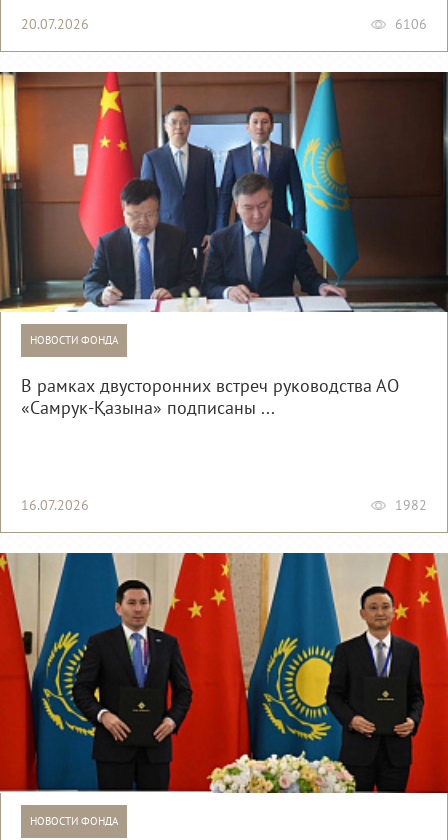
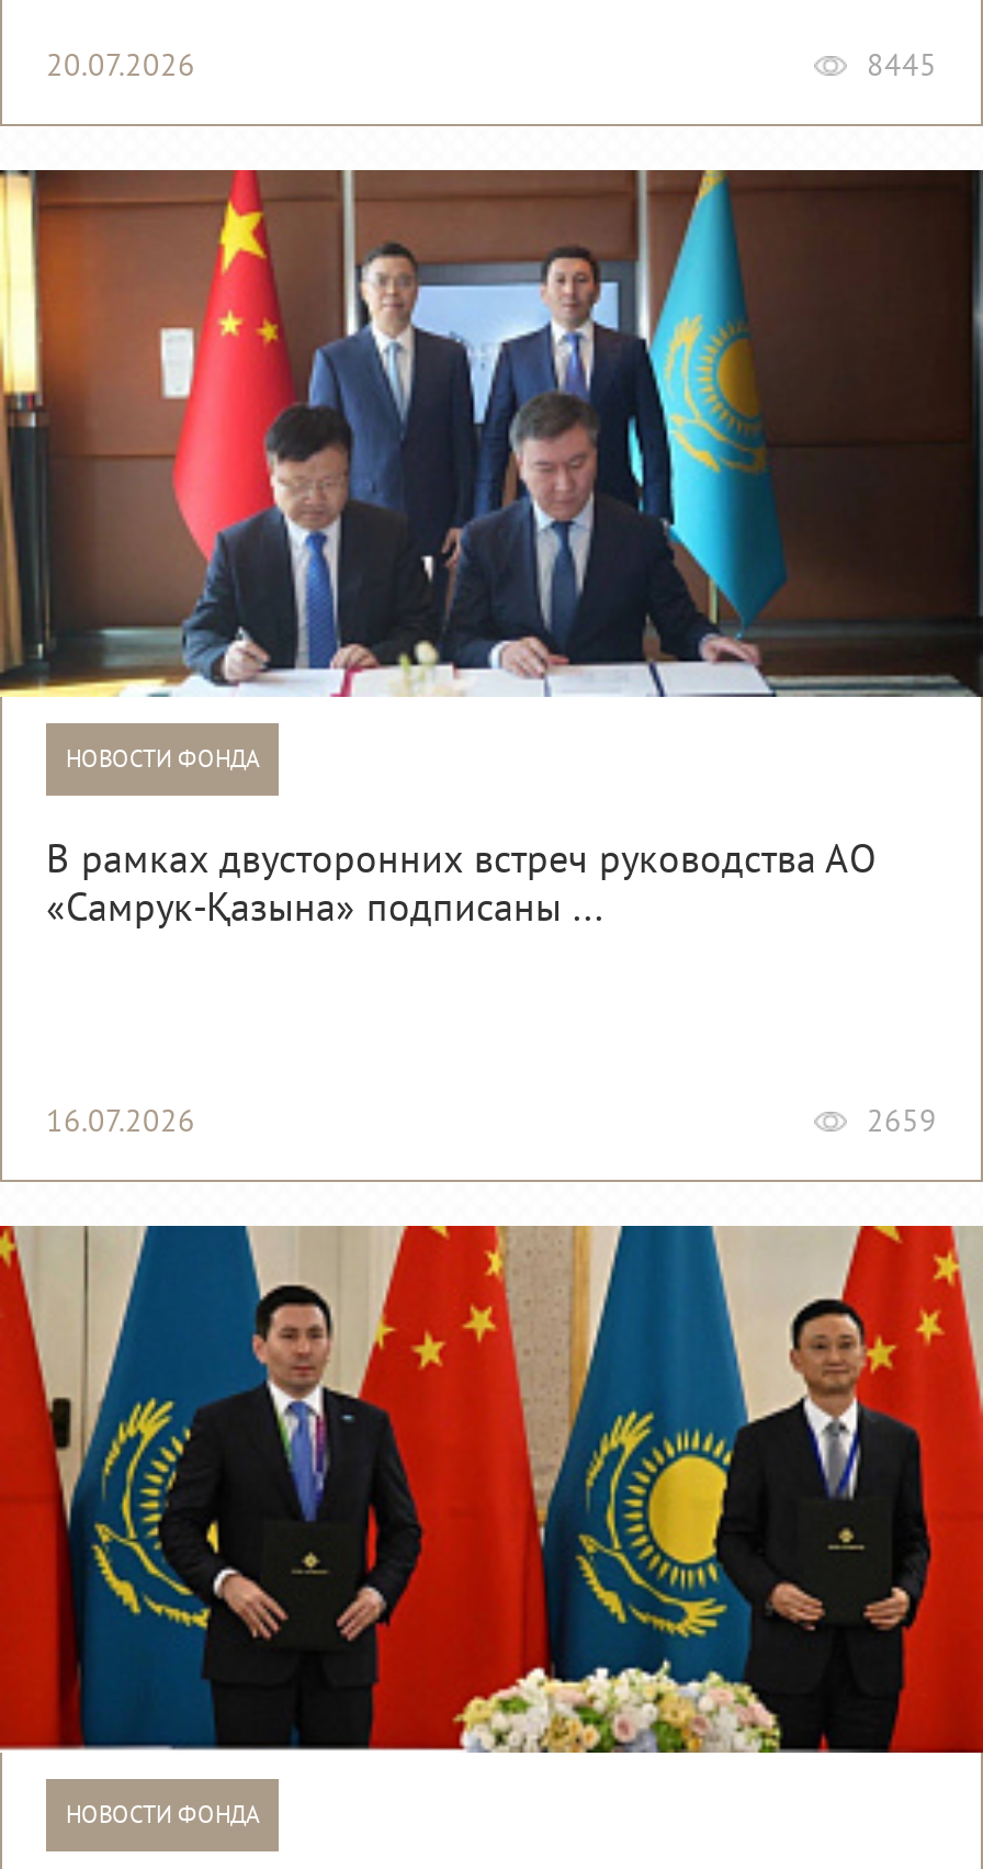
[395,16,427,33] 6106 -> [867,47,937,85] 8445
[395,497,427,514] 1982 -> [867,1103,937,1140] 2659

